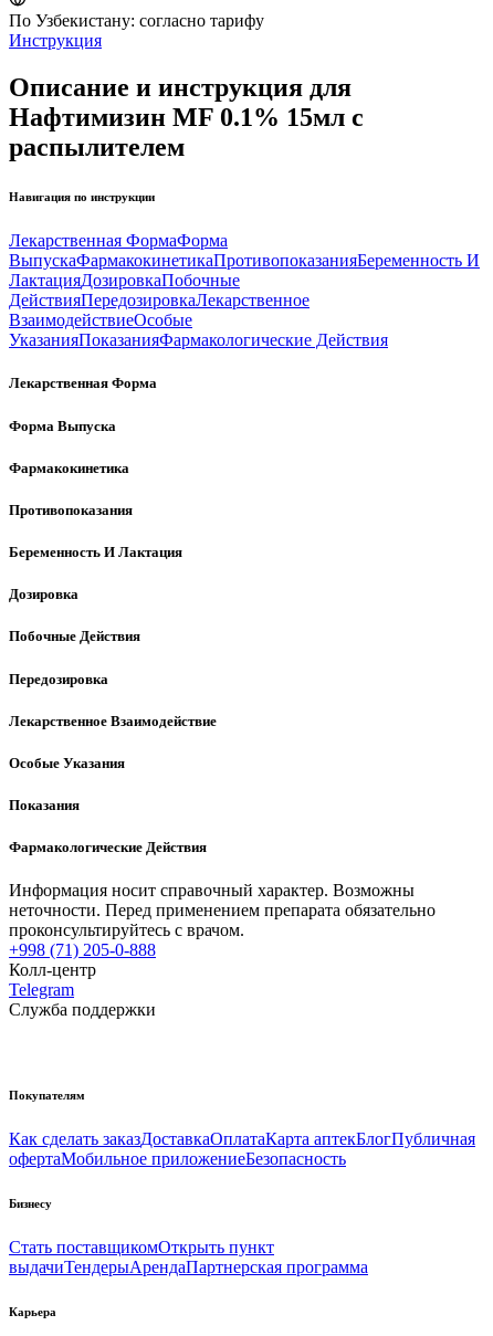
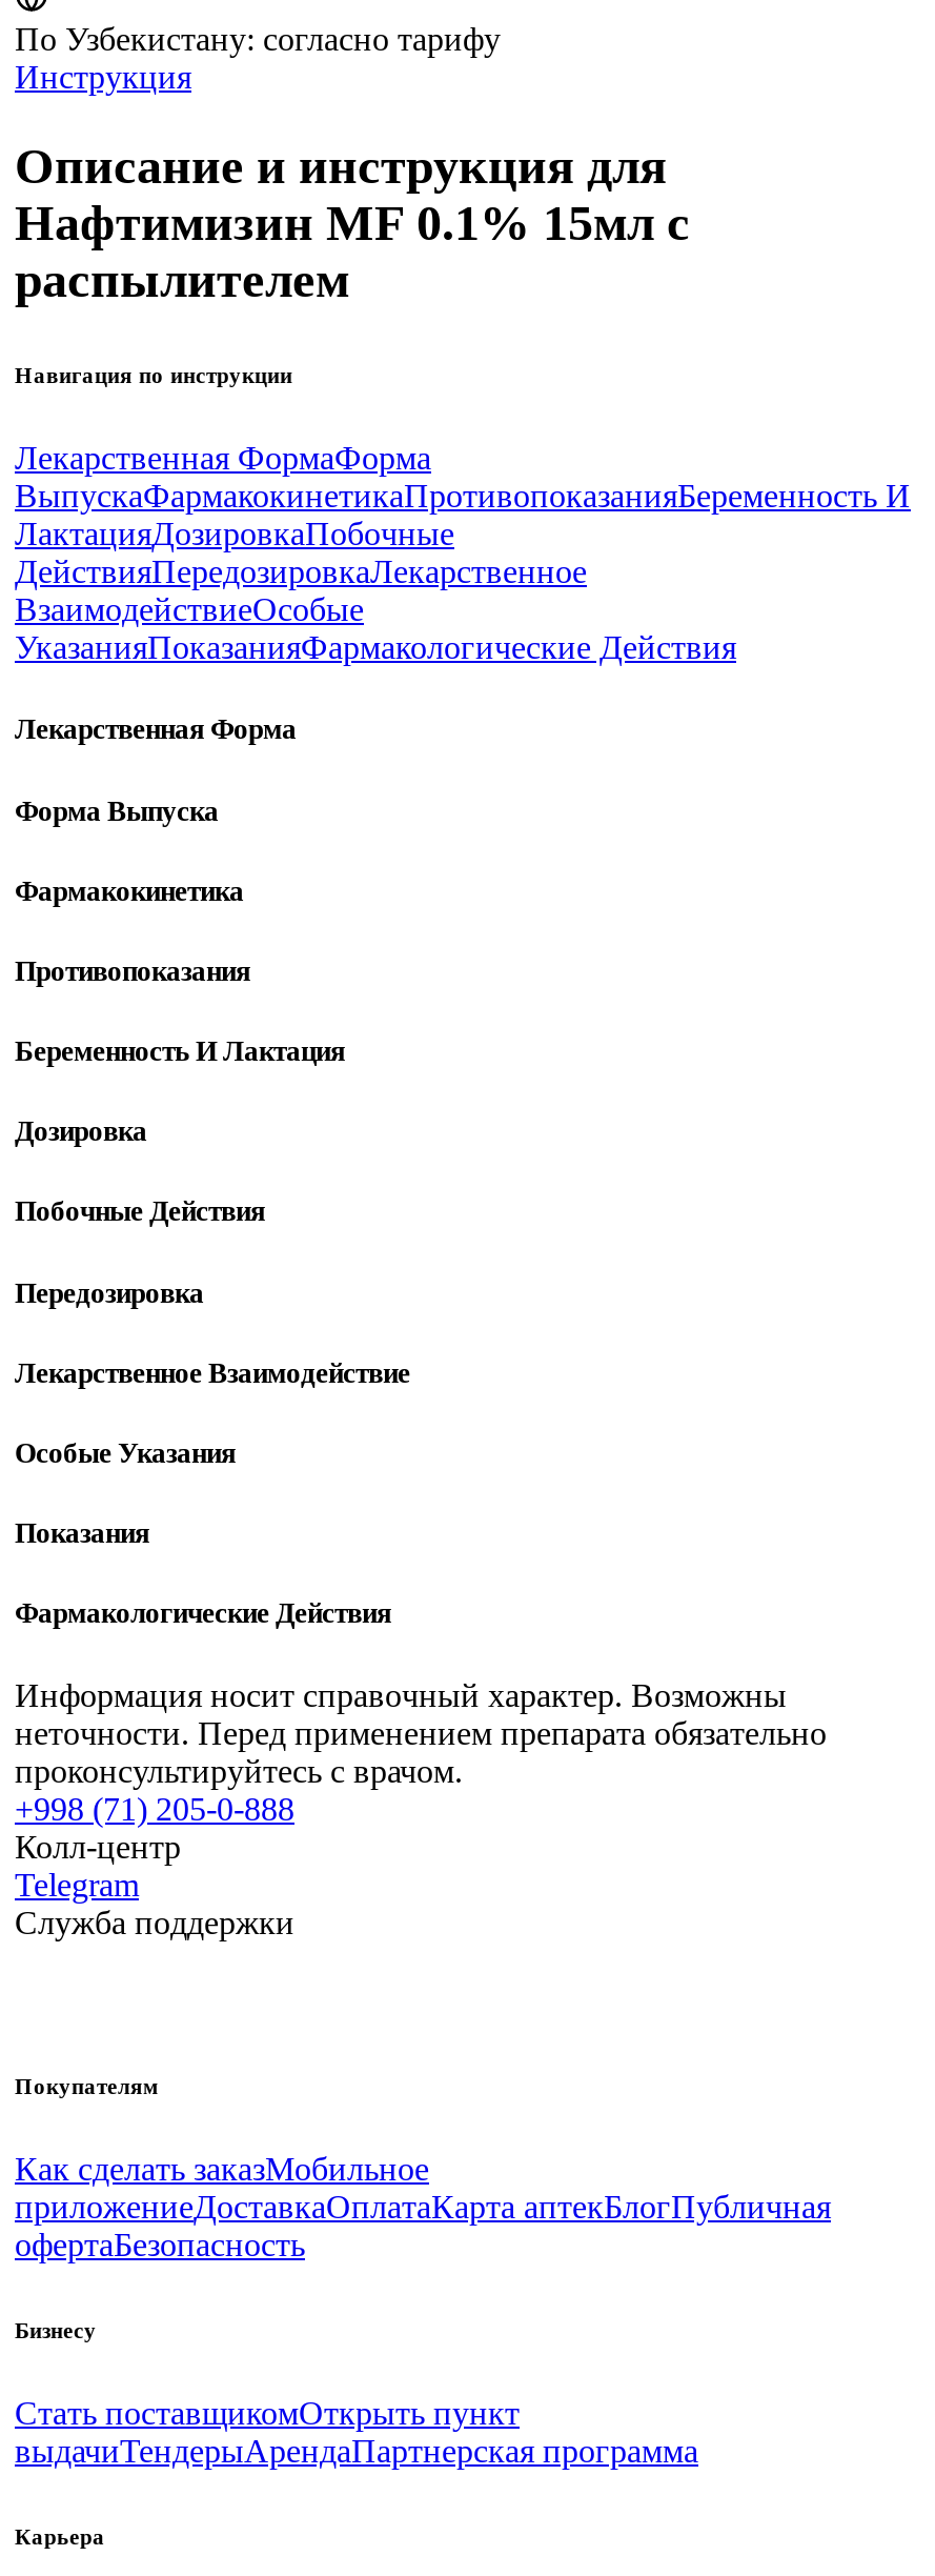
[9,1130,475,1168] Как сделать заказДоставкаОплатаКарта аптекБлогПубличная | офертаМобильное приложениеБезопасность -> [15,2152,831,2263] Как сделать заказМобильное | приложениеДоставкаОплатаКарта аптекБлогПубличная | офертаБезопасность

